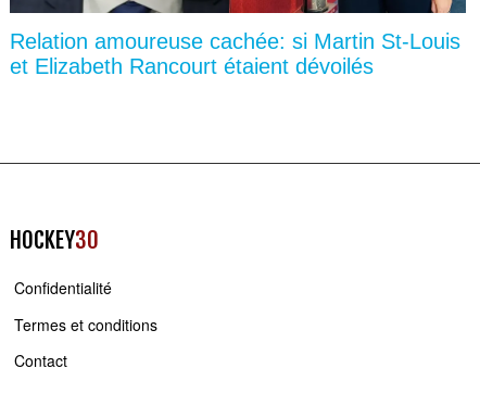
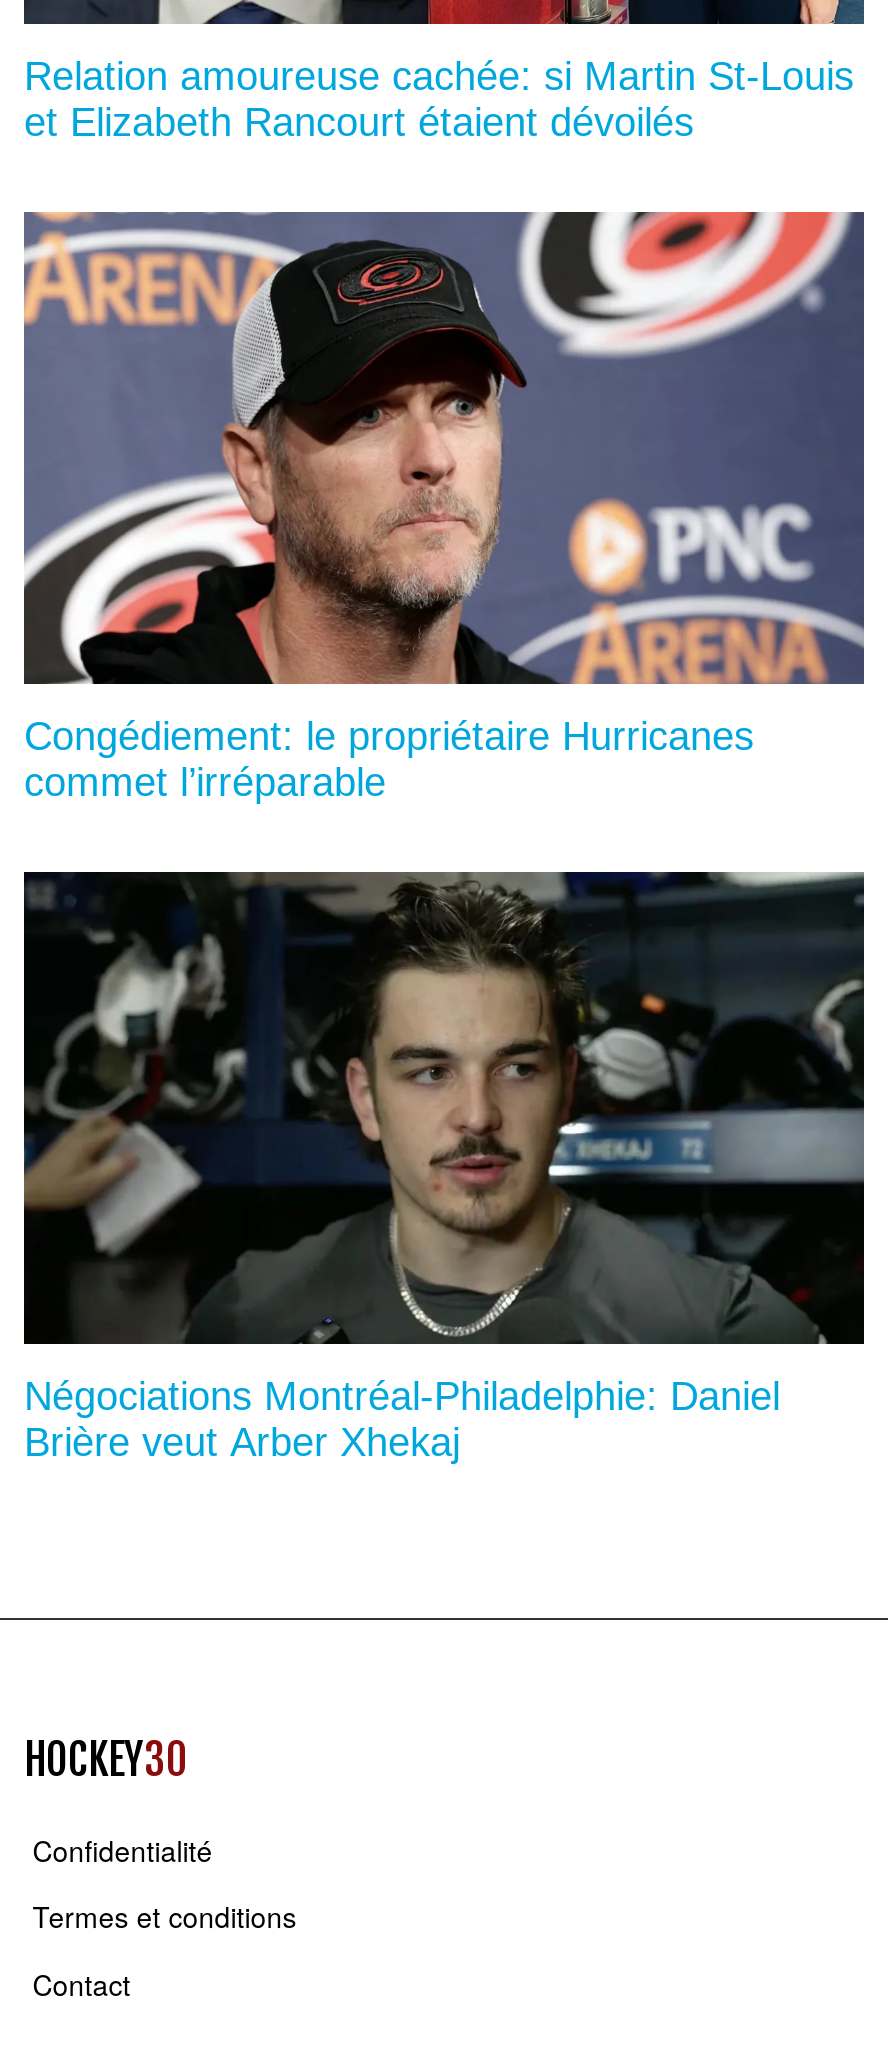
none -> [24,210,864,805] [image] | Congédiement: le propriétaire Hurricanes | commet l’irréparable
none -> [24,870,866,1465] [image] | Négociations Montréal-Philadelphie: Daniel | Brière veut Arber Xhekaj

